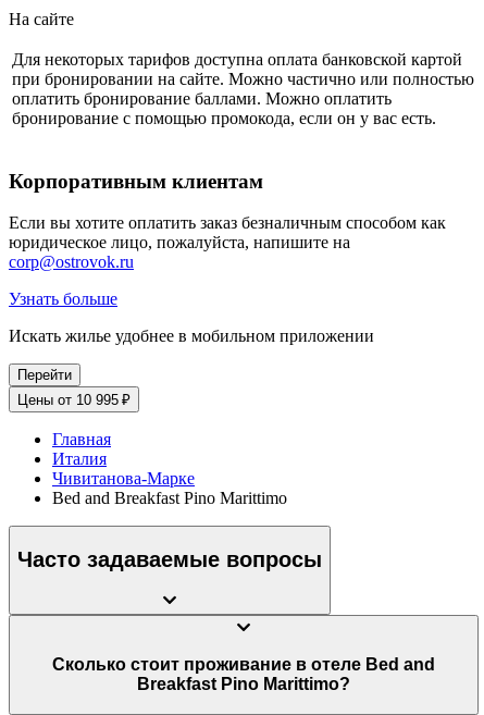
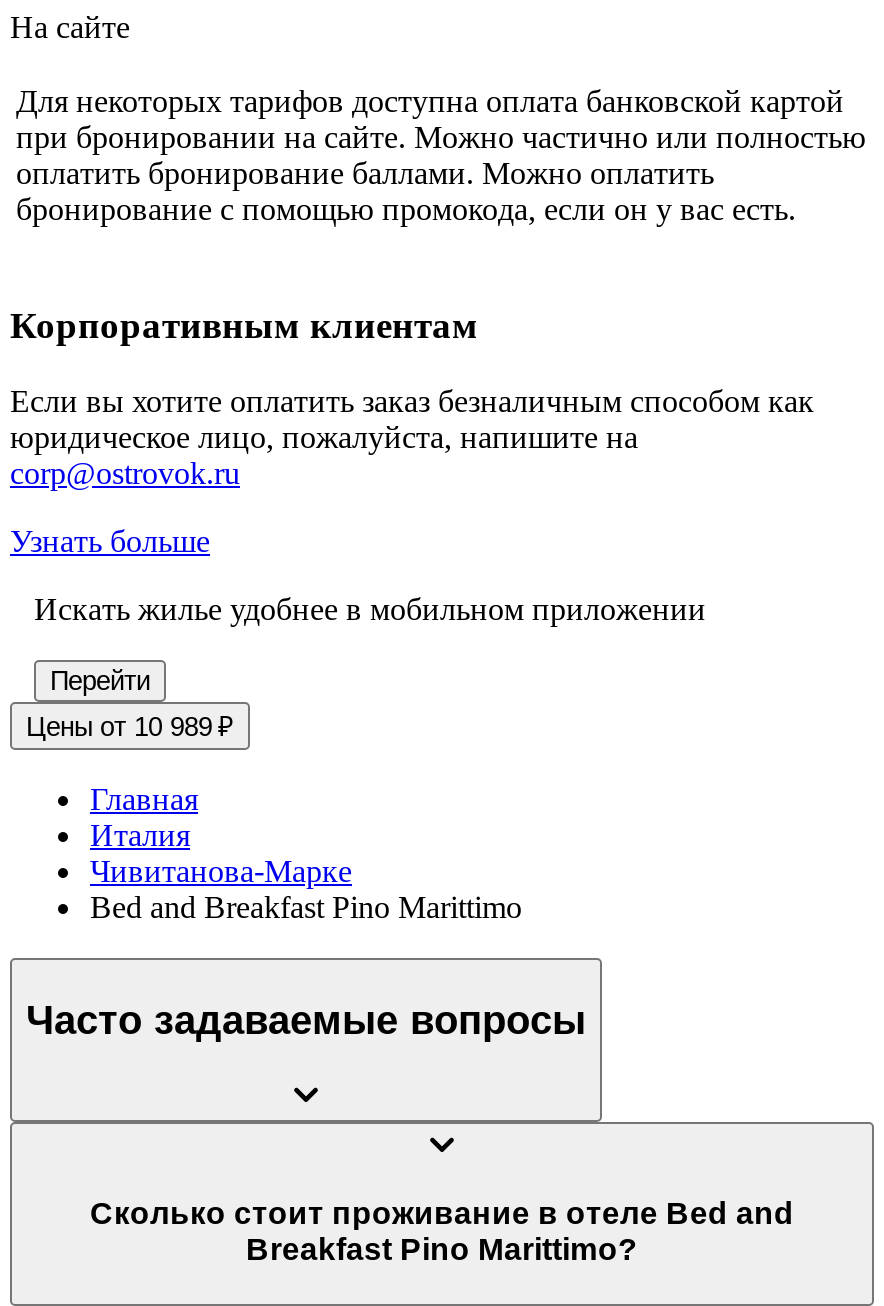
[17,392,131,408] Цены от 10 995 ₽ -> [26,713,234,743] Цены от 10 989 ₽

